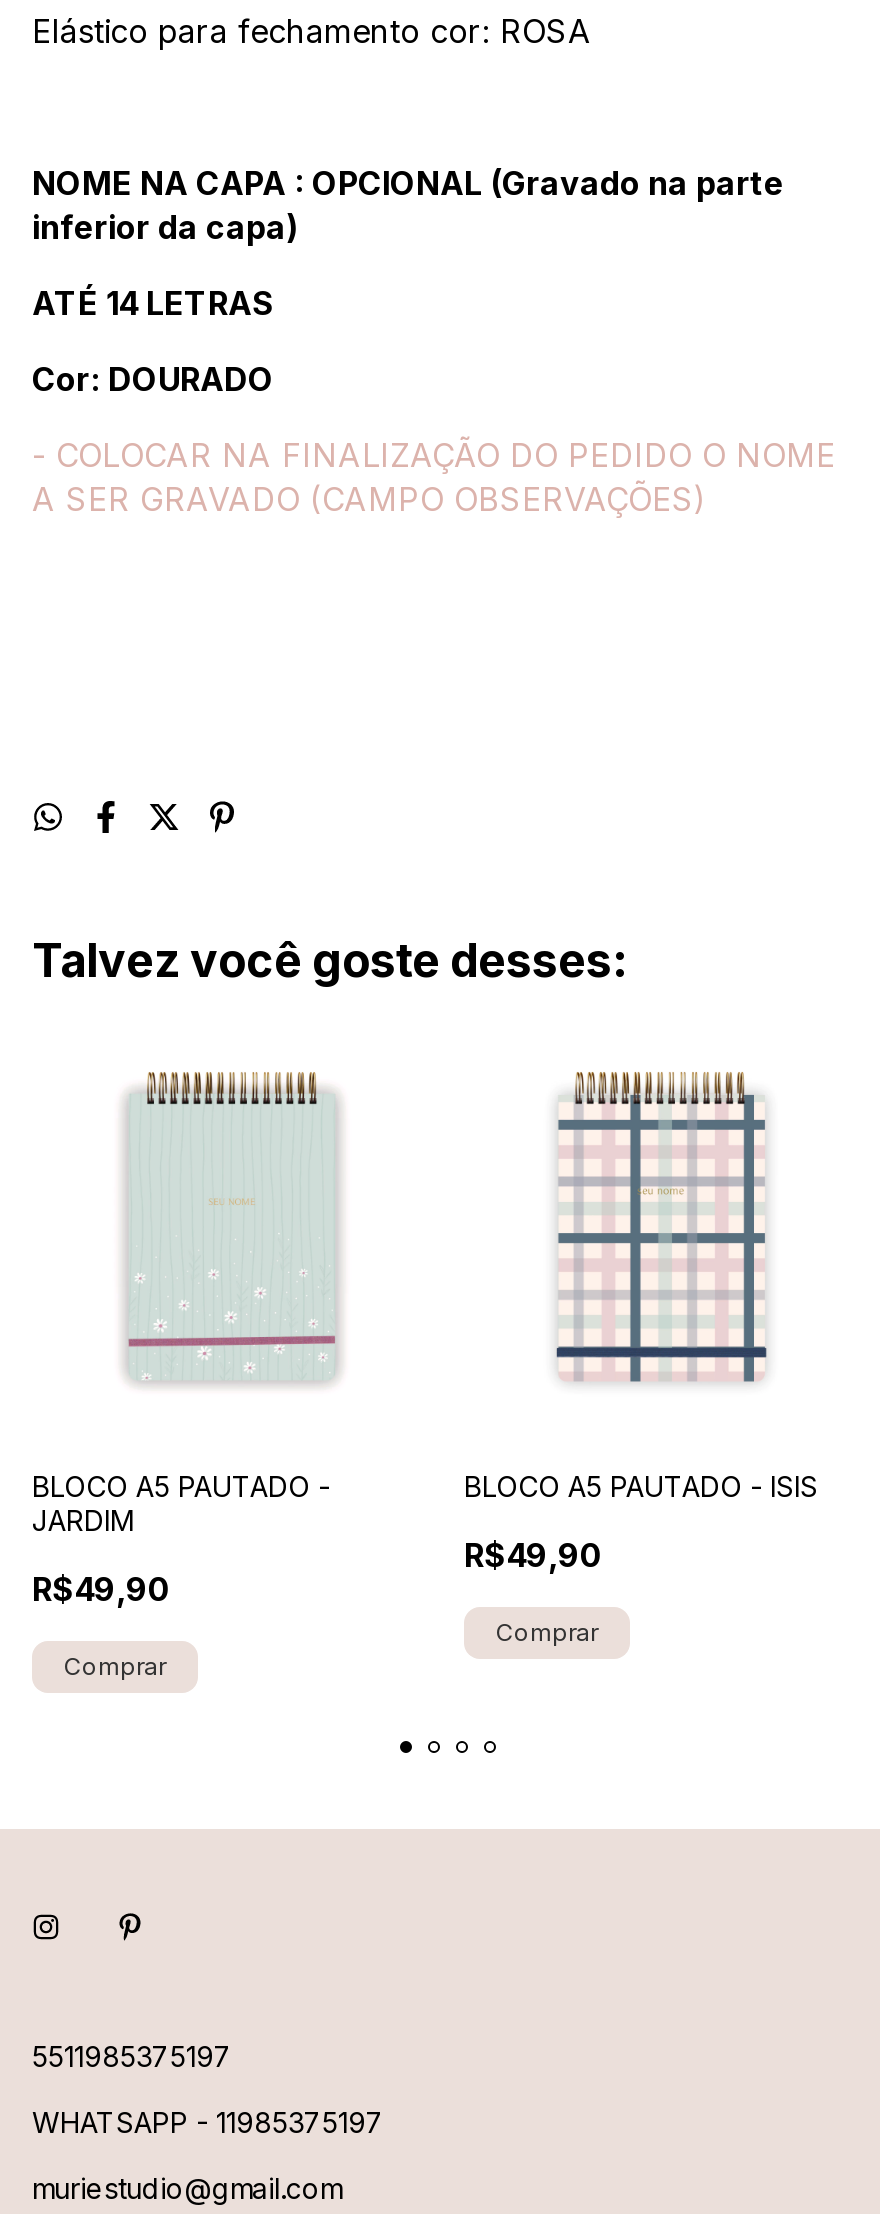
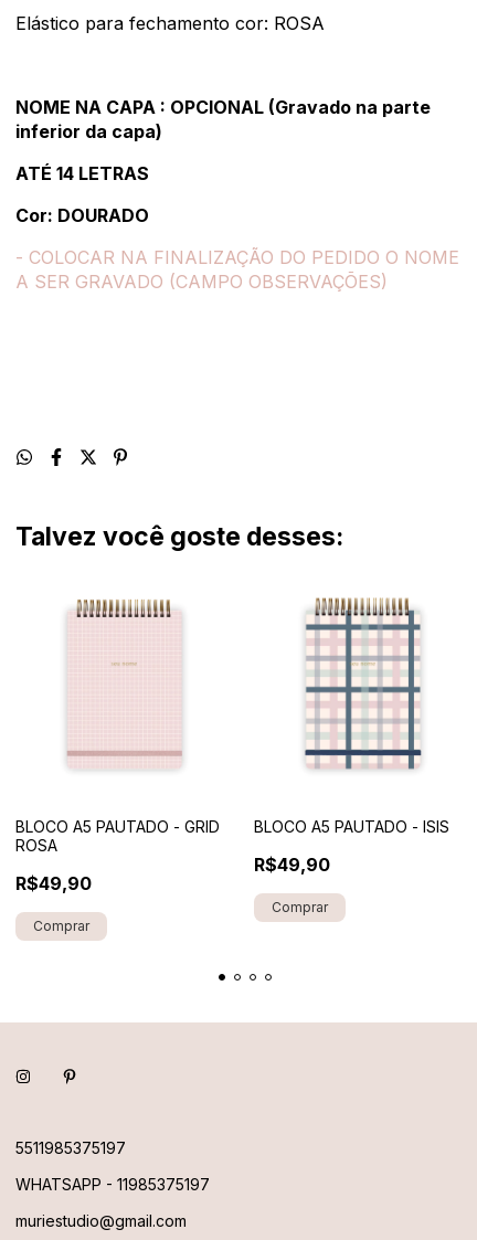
[126,1071,338,1381] [image] -> [67,598,183,769] [image]
[32,1469,330,1537] BLOCO A5 PAUTADO - | JARDIM -> [15,817,220,855] BLOCO A5 PAUTADO - GRID | ROSA

